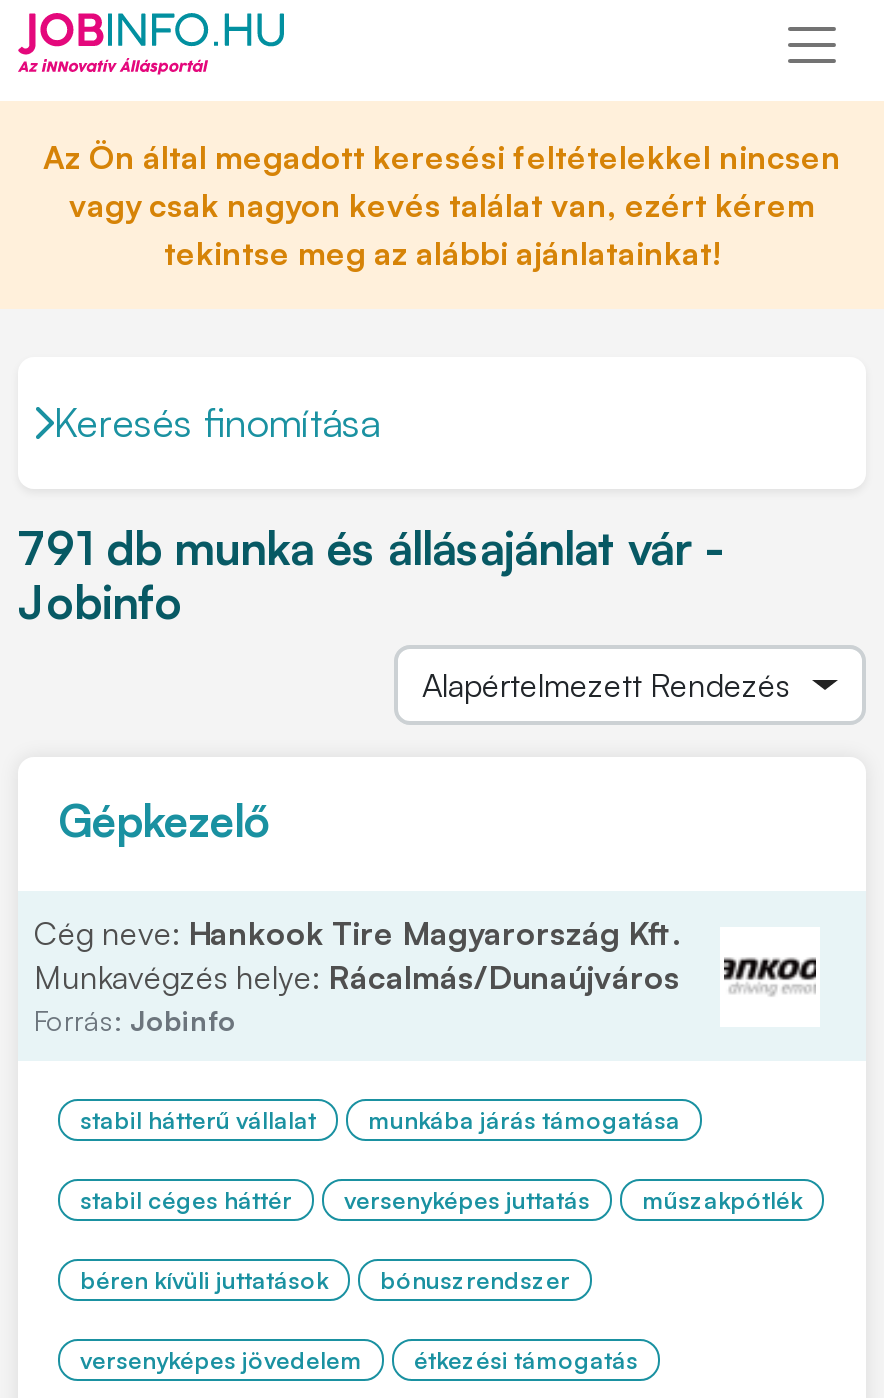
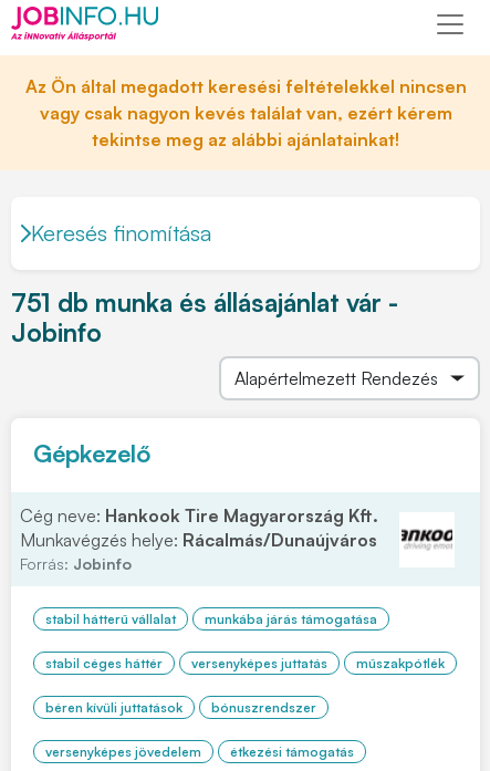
[18,519,722,577] 791 db munka és állásajánlat vár - -> [11,286,398,319] 751 db munka és állásajánlat vár -

